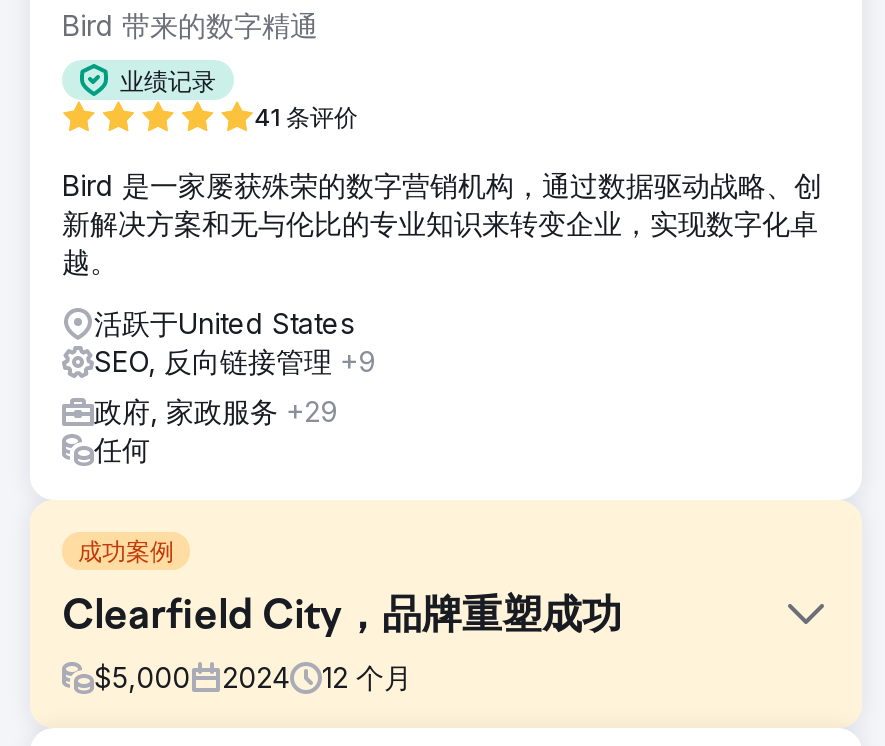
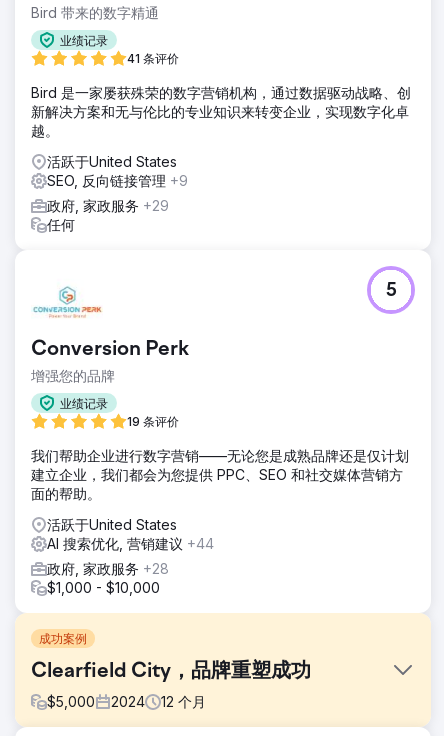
none -> [31,285,189,429] [image] | Conversion Perk | 增强您的品牌 | 业绩记录 | 19 条评价
none -> [31,447,409,596] 我们帮助企业进行数字营销——无论您是成熟品牌还是仅计划 | 建立企业，我们都会为您提供 PPC、SEO 和社交媒体营销方 | 面的帮助。 | 活跃于United States | AI 搜索优化, 营销建议+44 | 政府, 家政服务+28 | $1,000 - $10,000
none -> [385,282,396,301] 5

